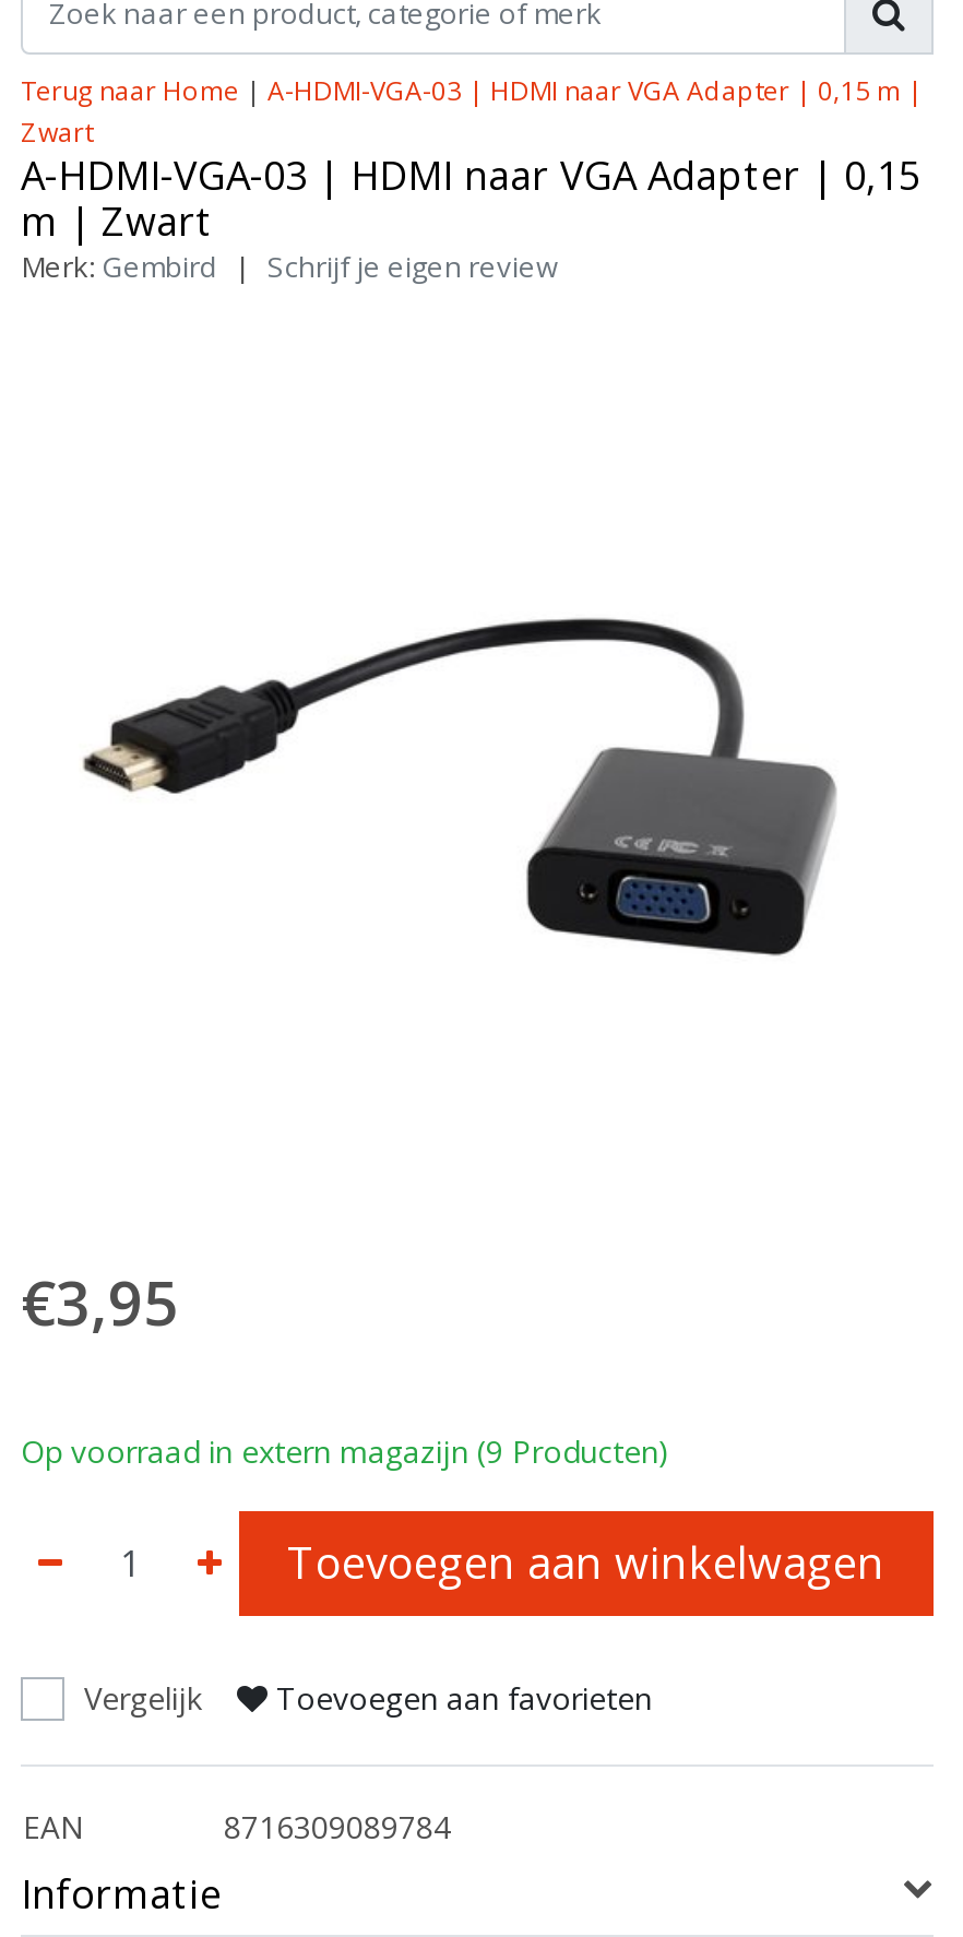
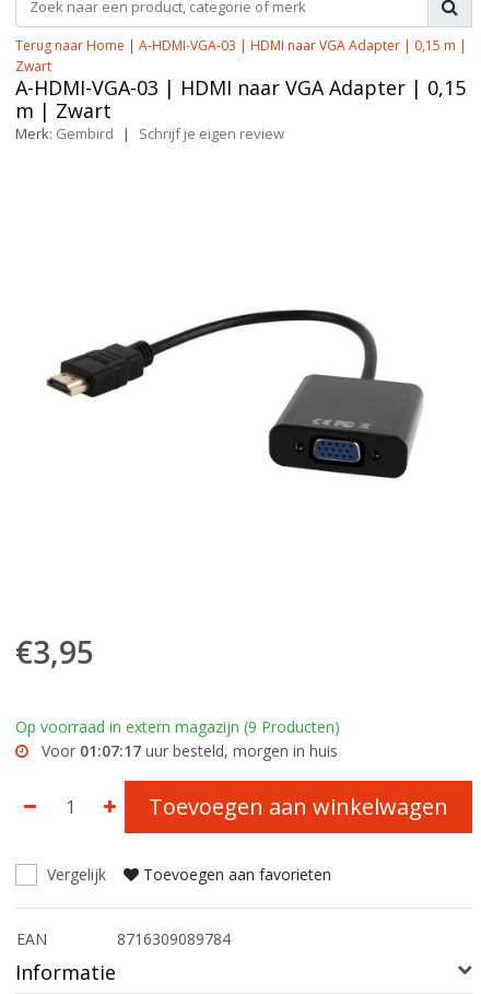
none -> [42,740,338,761] Voor 01:07:17 uur besteld, morgen in huis

